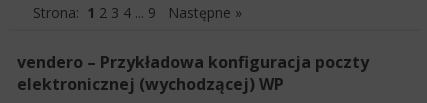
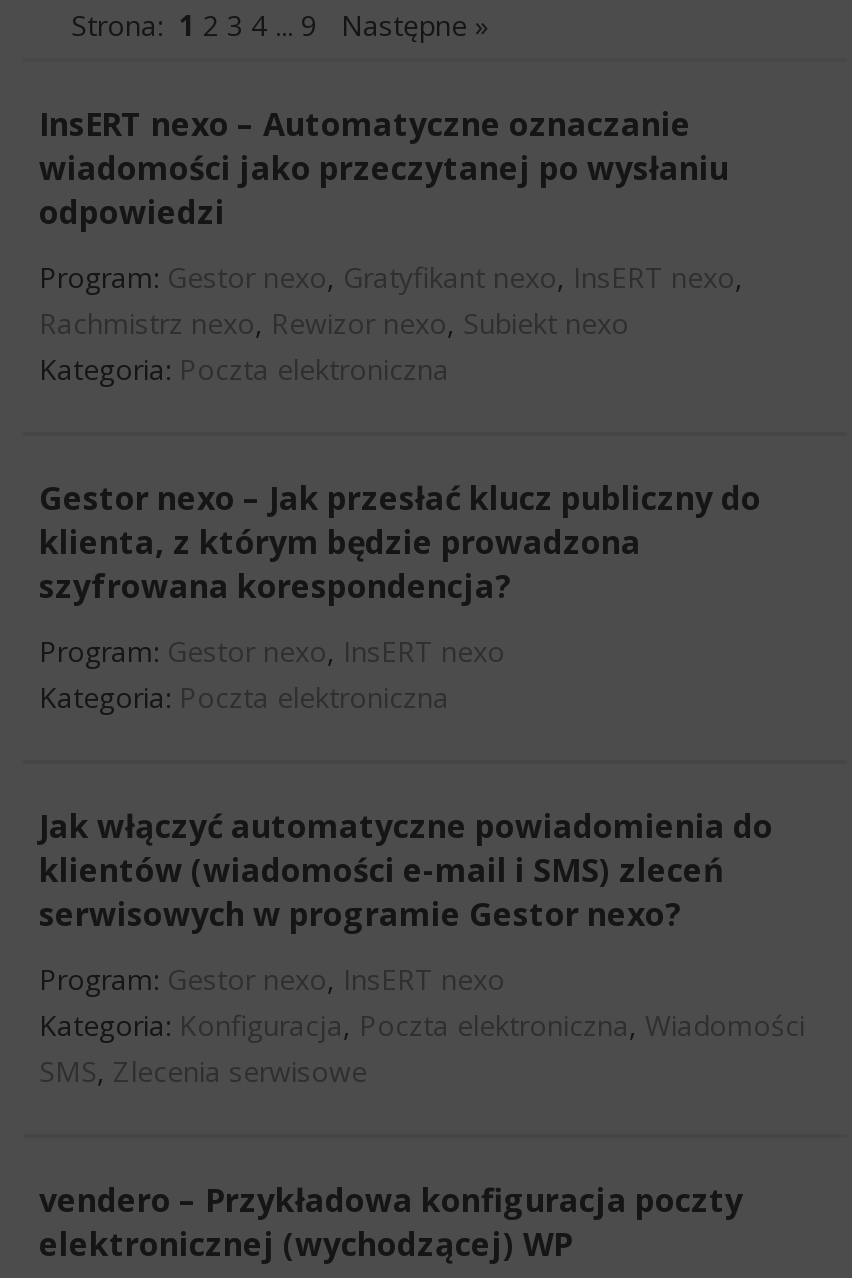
none -> [39,102,805,1090] InsERT nexo – Automatyczne oznaczanie | wiadomości jako przeczytanej po wysłaniu | odpowiedzi | Program: Gestor nexo, Gratyfikant nexo, InsERT nexo, | Rachmistrz nexo, Rewizor nexo, Subiekt nexo | Kategoria: Poczta elektroniczna | Gestor nexo – Jak przesłać klucz publiczny do | klienta, z którym będzie prowadzona | szyfrowana korespondencja? | Program: Gestor nexo, InsERT nexo | Kategoria: Poczta elektroniczna | Jak włączyć automatyczne powiadomienia do | klientów (wiadomości e-mail i SMS) zleceń | serwisowych w programie Gestor nexo? | Program: Gestor nexo, InsERT nexo | Kategoria: Konfiguracja, Poczta elektroniczna, Wiadomości | SMS, Zlecenia serwisowe

